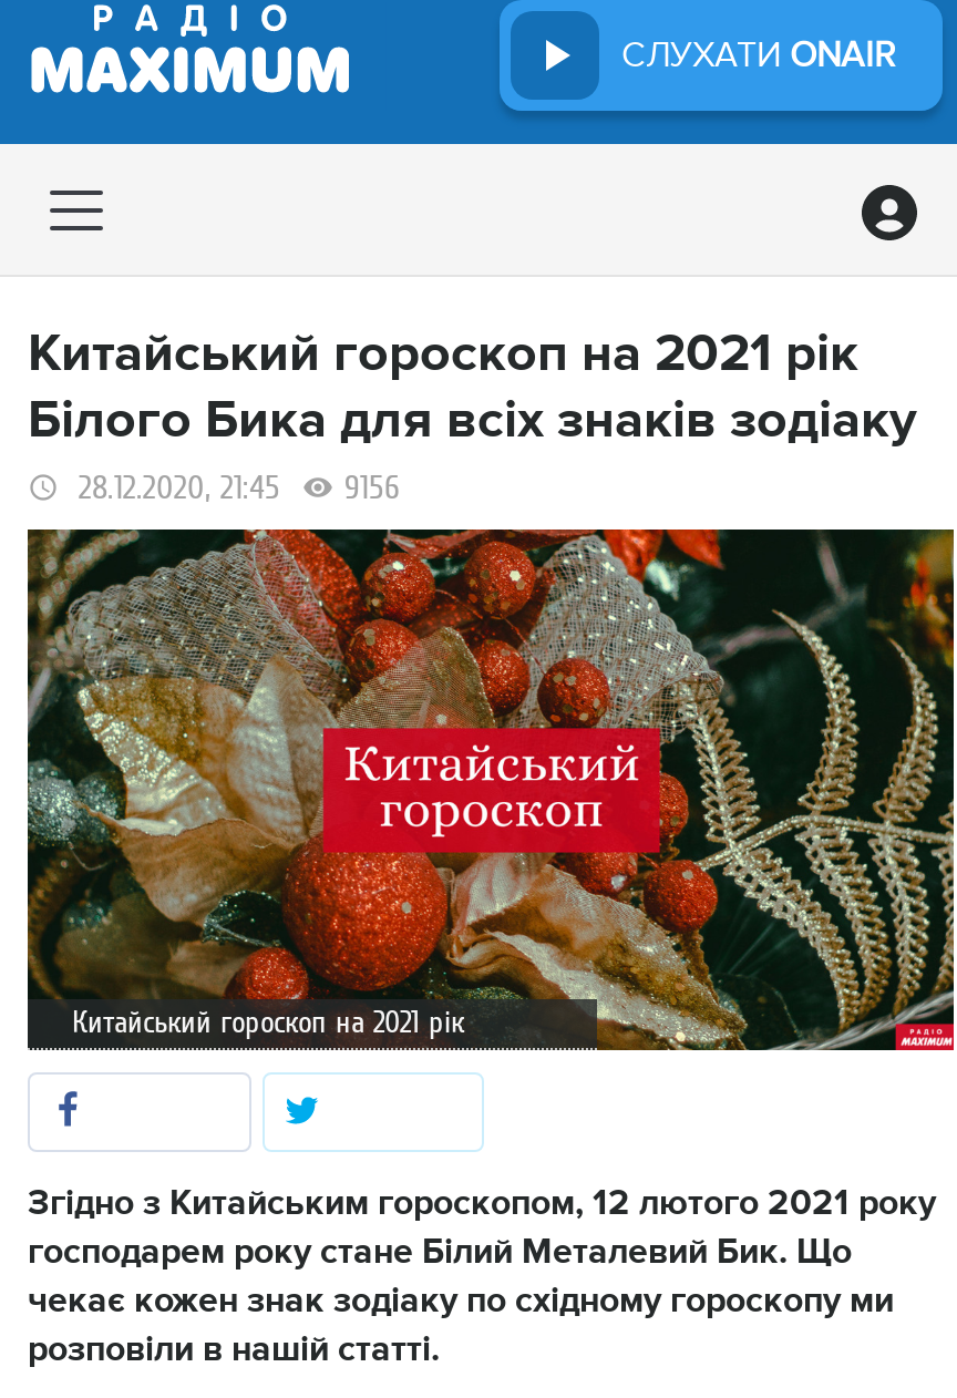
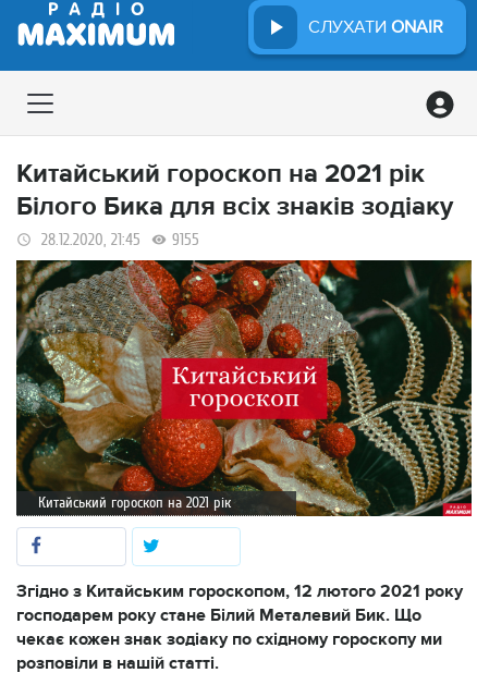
[79,470,400,507] 28.12.2020, 21:45 9156 -> [41,231,199,249] 28.12.2020, 21:45 9155

